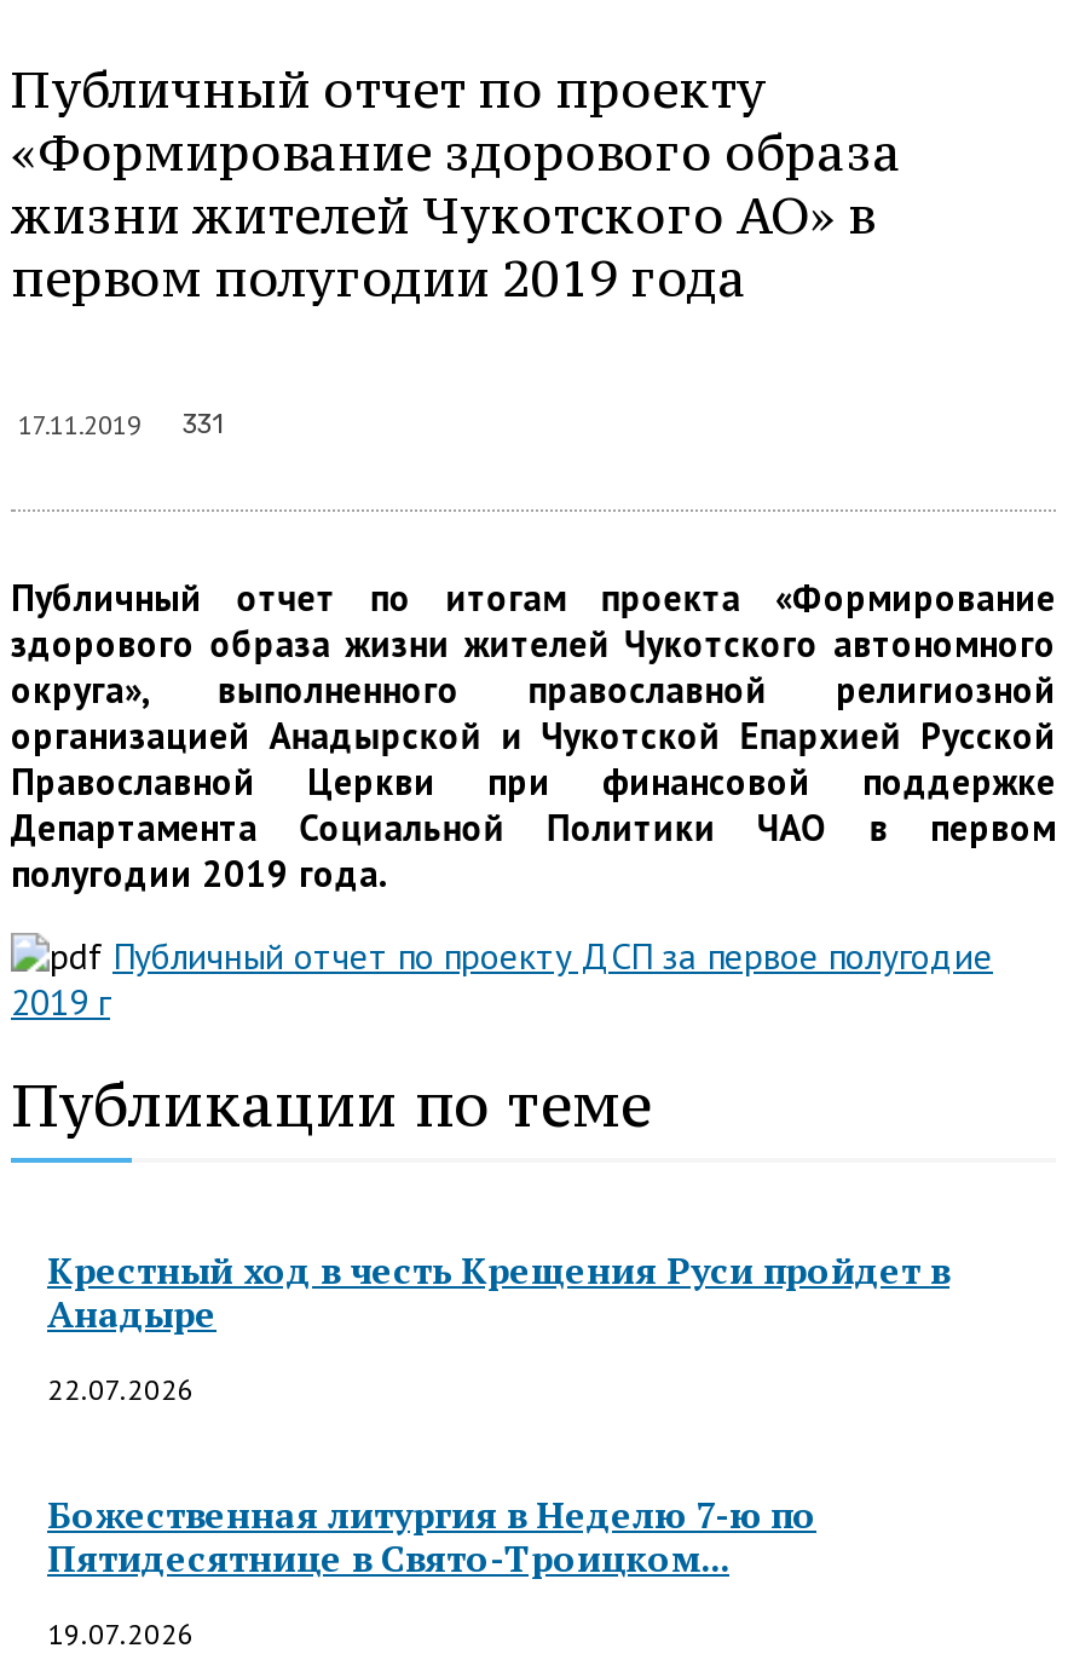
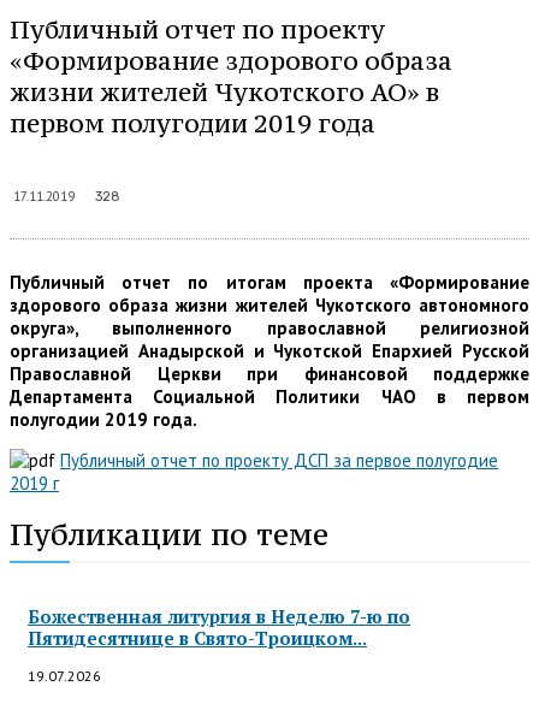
[18,407,224,441] 17.11.2019 331 -> [13,187,120,204] 17.11.2019 328
[47,1245,949,1407] Крестный ход в честь Крещения Руси пройдет в | Анадыре | 22.07.2026 -> none

